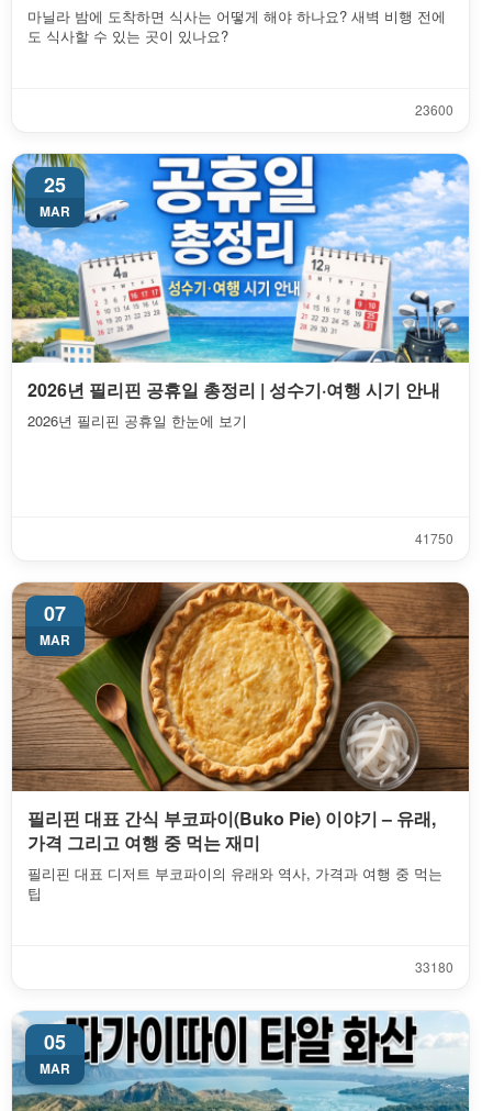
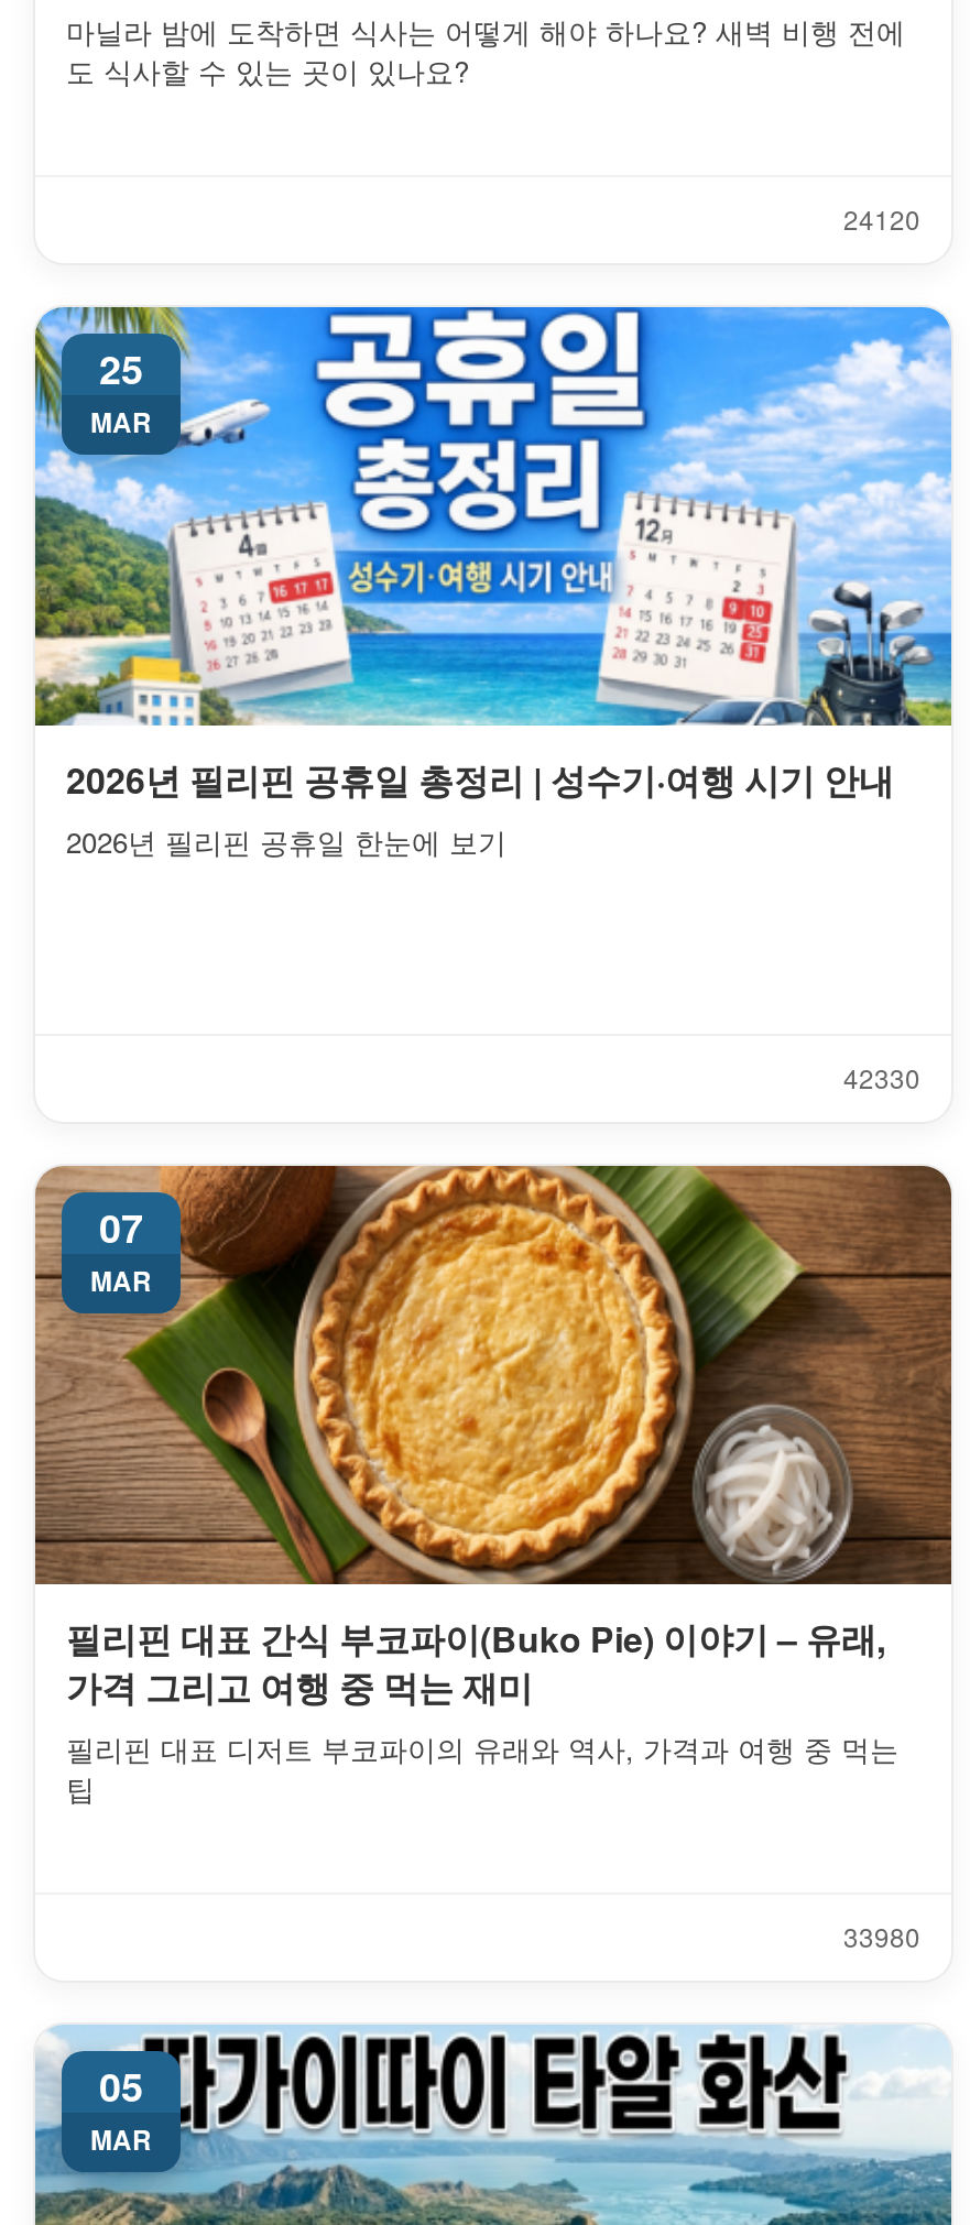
[415,100,453,119] 23600 -> [843,199,920,237] 24120
[415,529,453,547] 41750 -> [843,1058,920,1095] 42330
[415,957,453,976] 33180 -> [843,1917,920,1954] 33980

